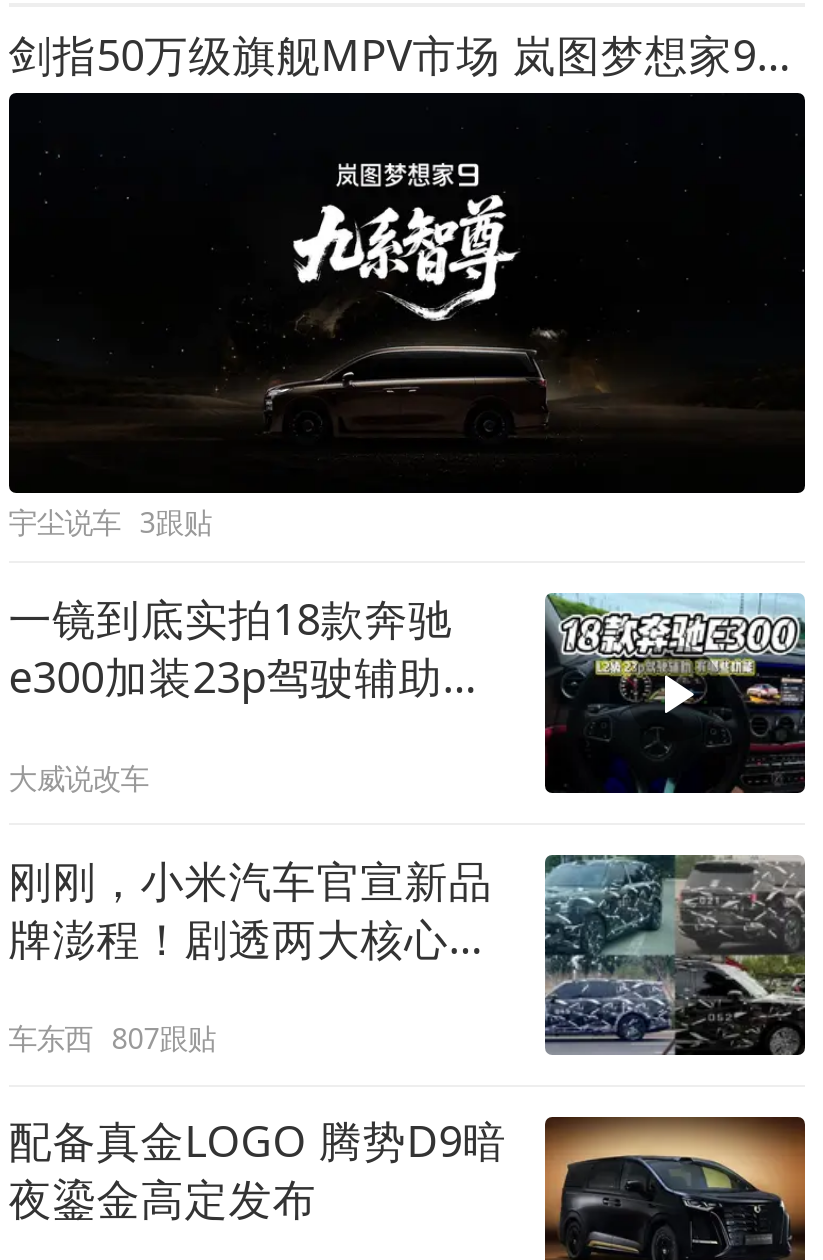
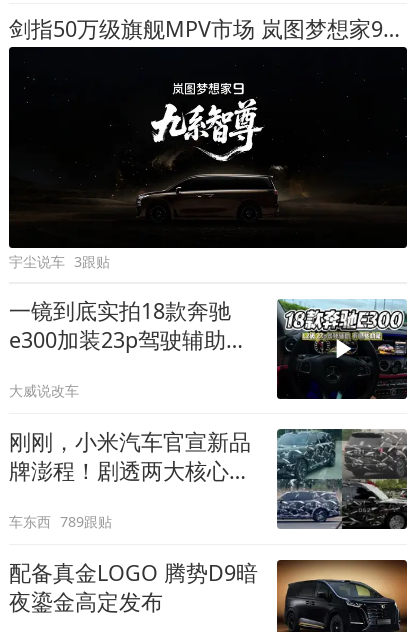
[8,1019,216,1057] 车东西 807跟贴 -> [9,511,112,530] 车东西 789跟贴

